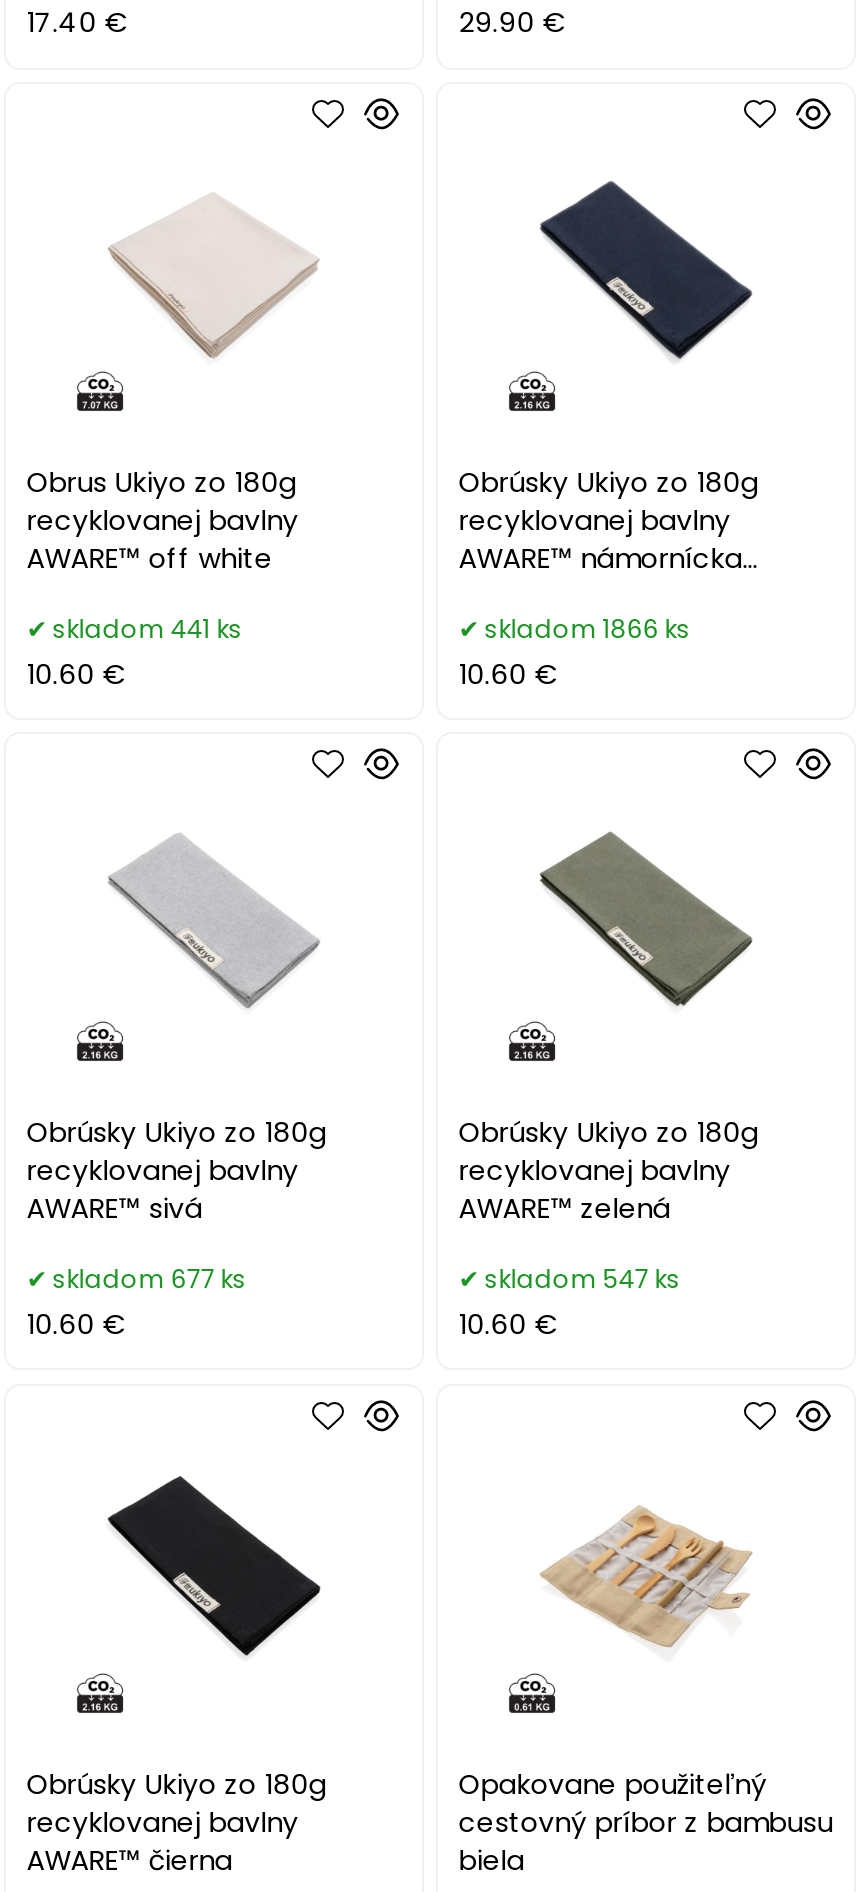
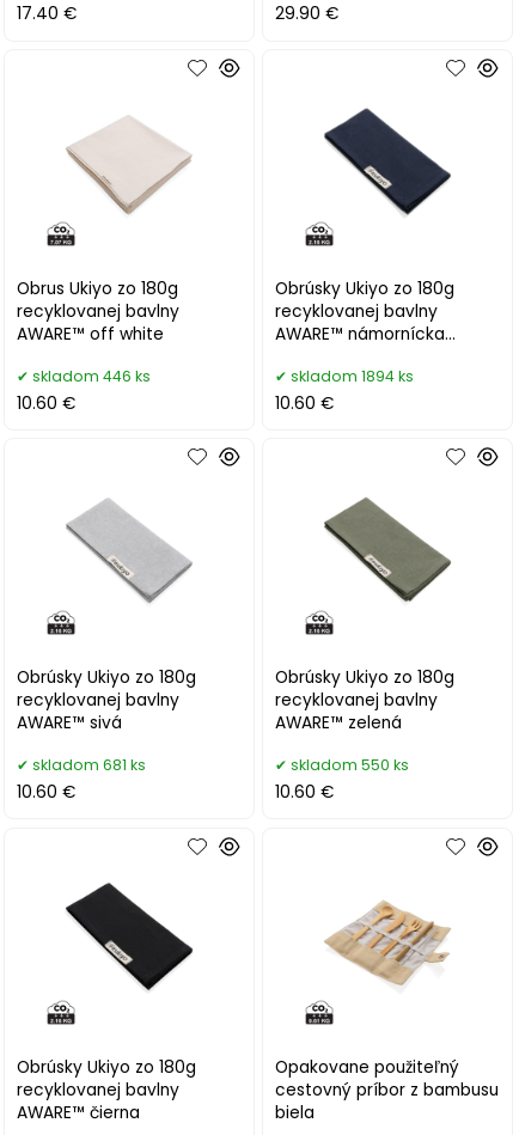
[52,612,242,646] skladom 441 ks -> [33,366,151,386] skladom 446 ks
[484,612,690,646] skladom 1866 ks -> [291,366,414,386] skladom 1894 ks
[52,1263,246,1297] skladom 677 ks -> [33,755,146,775] skladom 681 ks
[484,1263,680,1297] skladom 547 ks -> [291,755,409,775] skladom 550 ks

